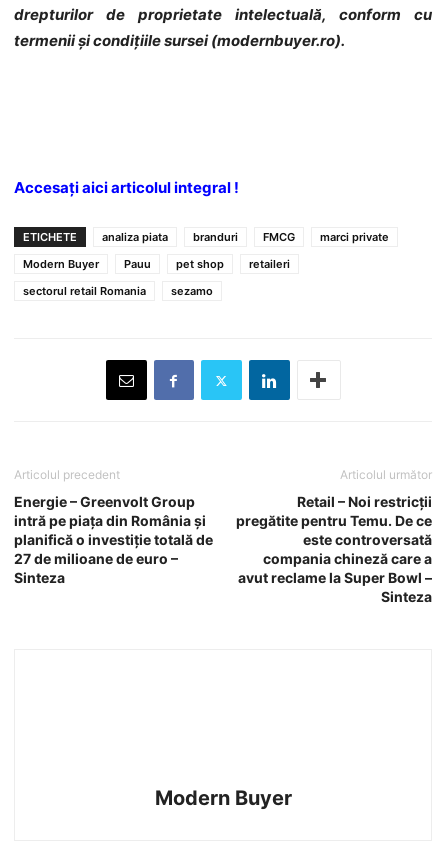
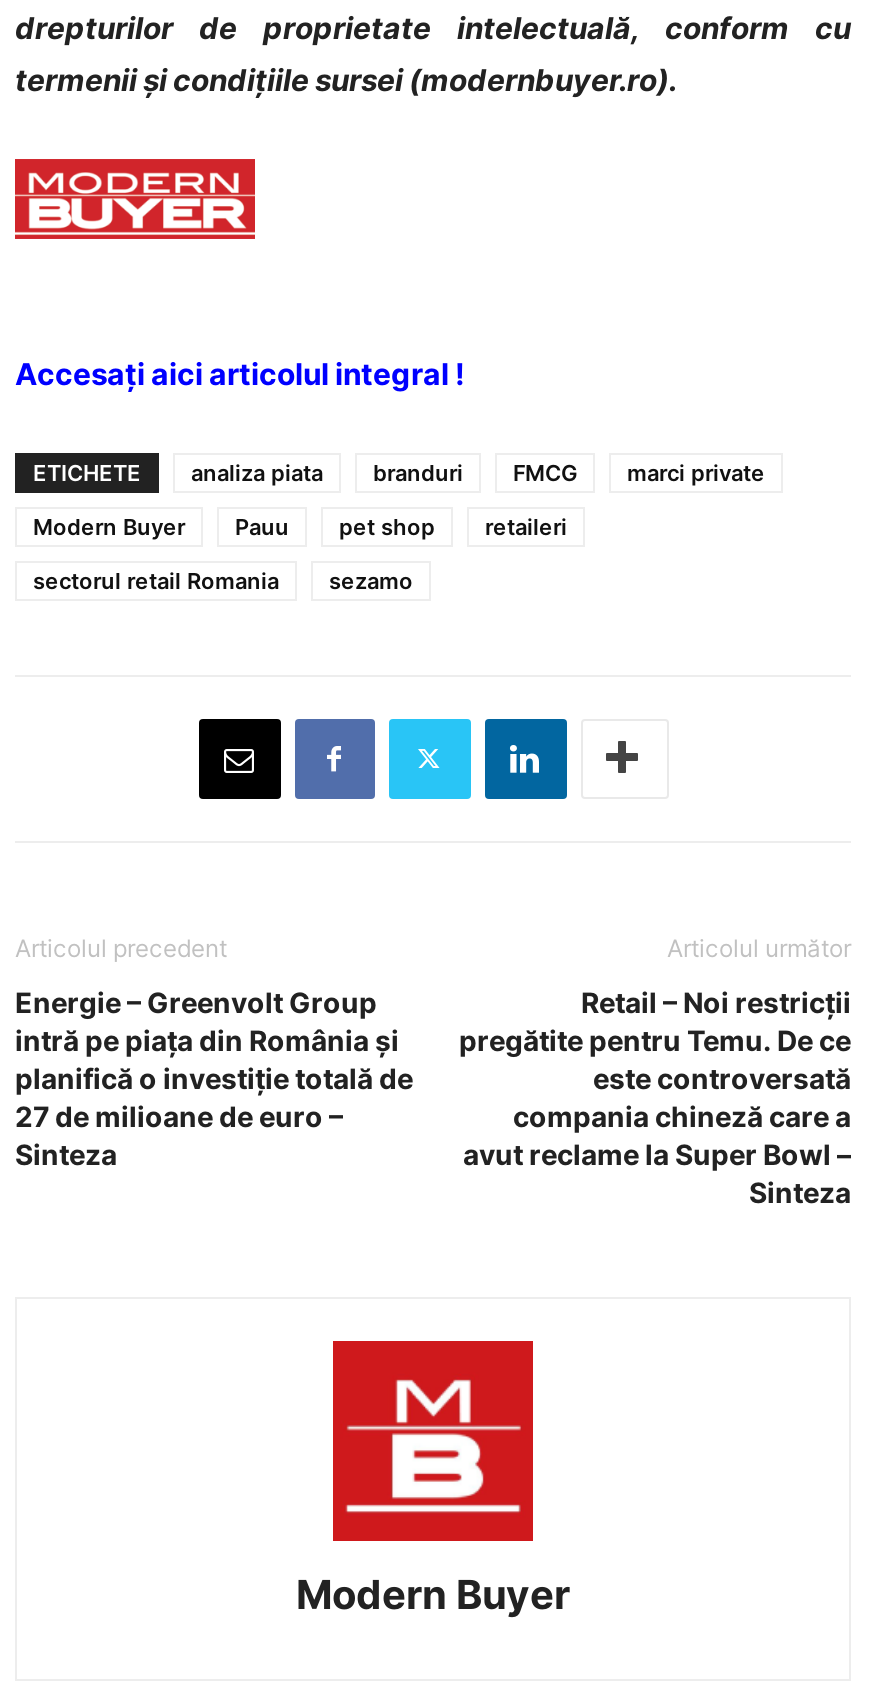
none -> [13,157,257,241] [image]
none -> [331,1339,535,1543] [image]

